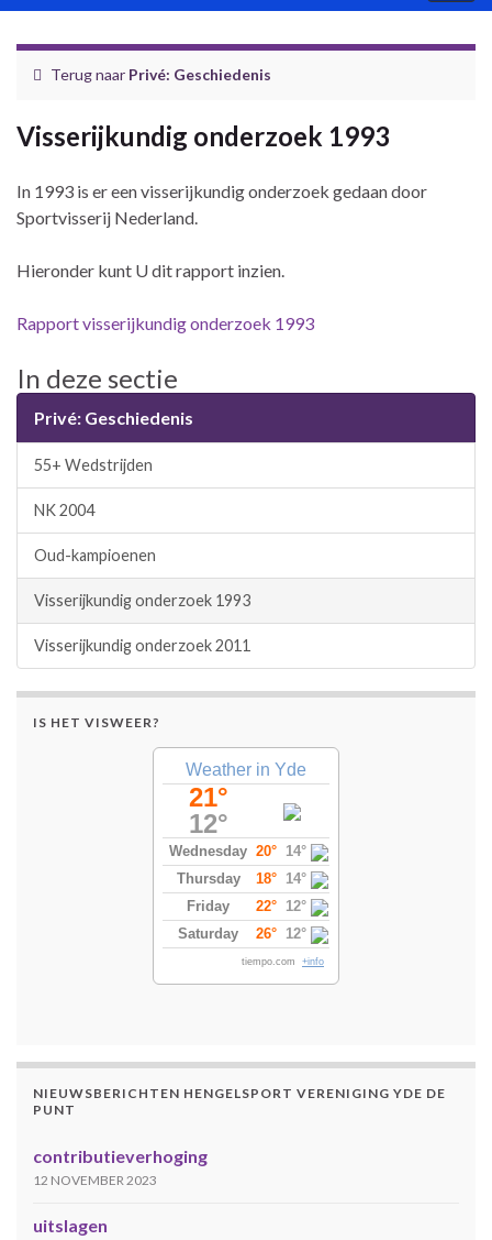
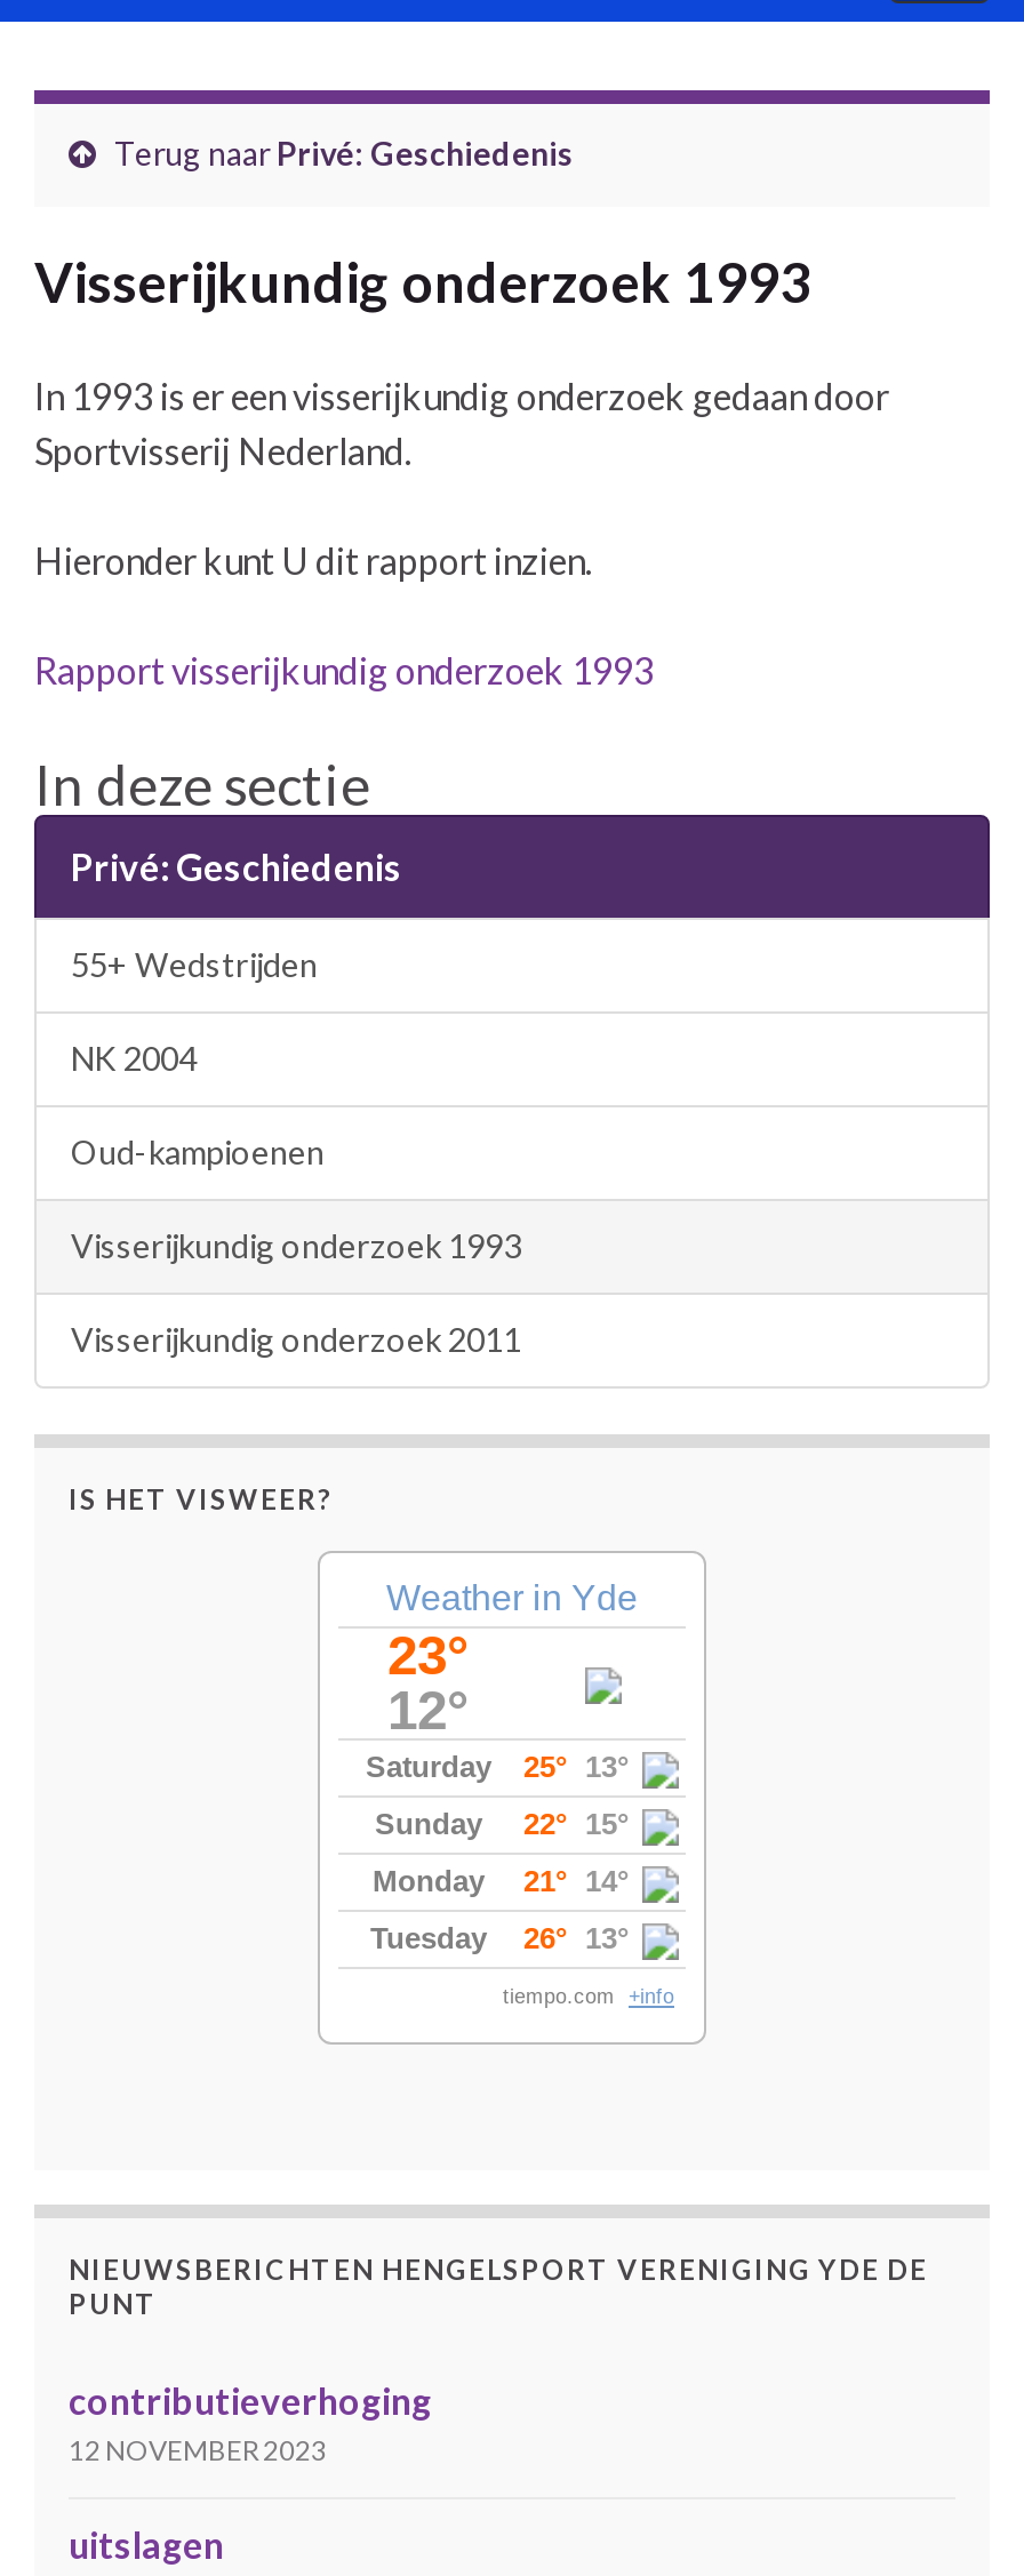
[188,782,228,812] 21° -> [387,1625,470,1687] 23°
[169,843,306,914] Wednesday 20° 14° | Thursday | 18° 14° | Friday | 22° 12° -> none
moved [178,925,238,942] -> [366,1751,491,1785]: Saturday
[256,925,306,942] 26° 12° -> [370,1751,629,1957] 25° 13° | Sunday | 22° 15° | Monday | 21° 14° | Tuesday | 26° 13°

